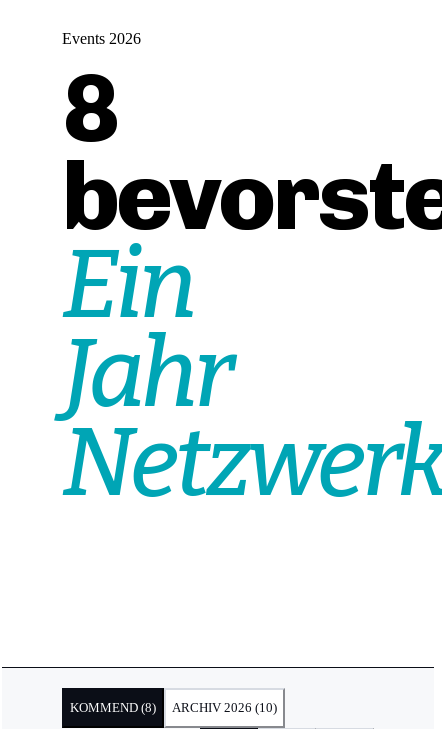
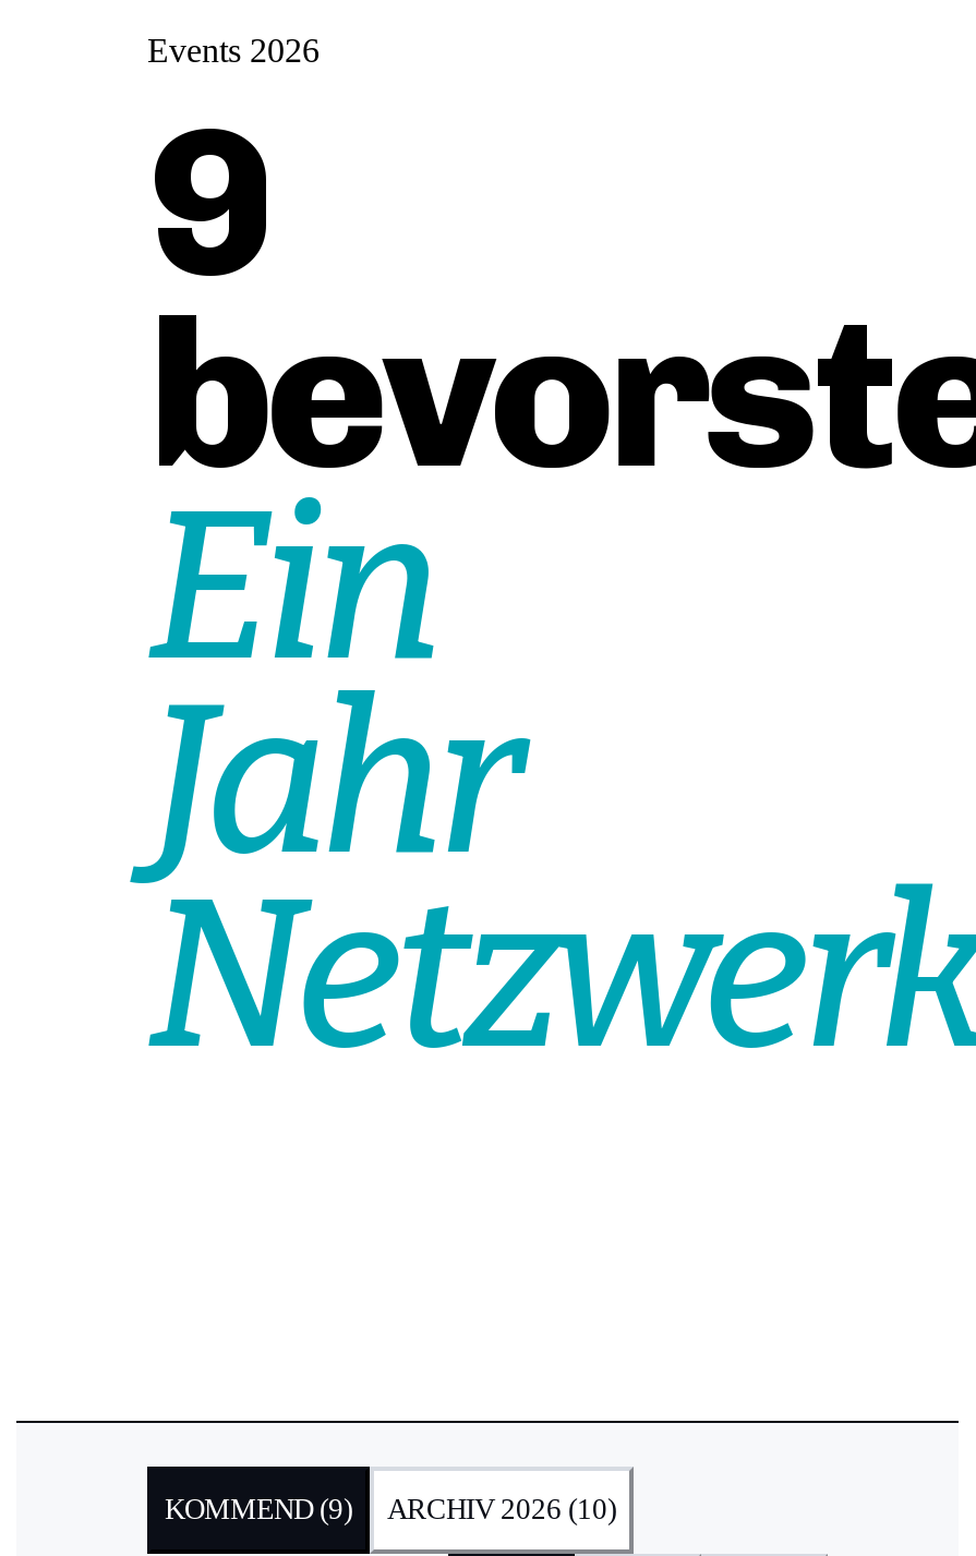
[62,51,117,165] 8 -> [147,77,268,326] 9
[70,700,277,715] KOMMEND (8) ARCHIV 2026 (10) -> [165,1492,616,1525] KOMMEND (9) ARCHIV 2026 (10)

